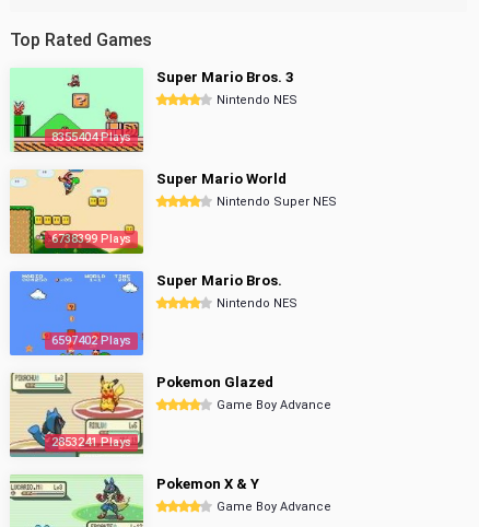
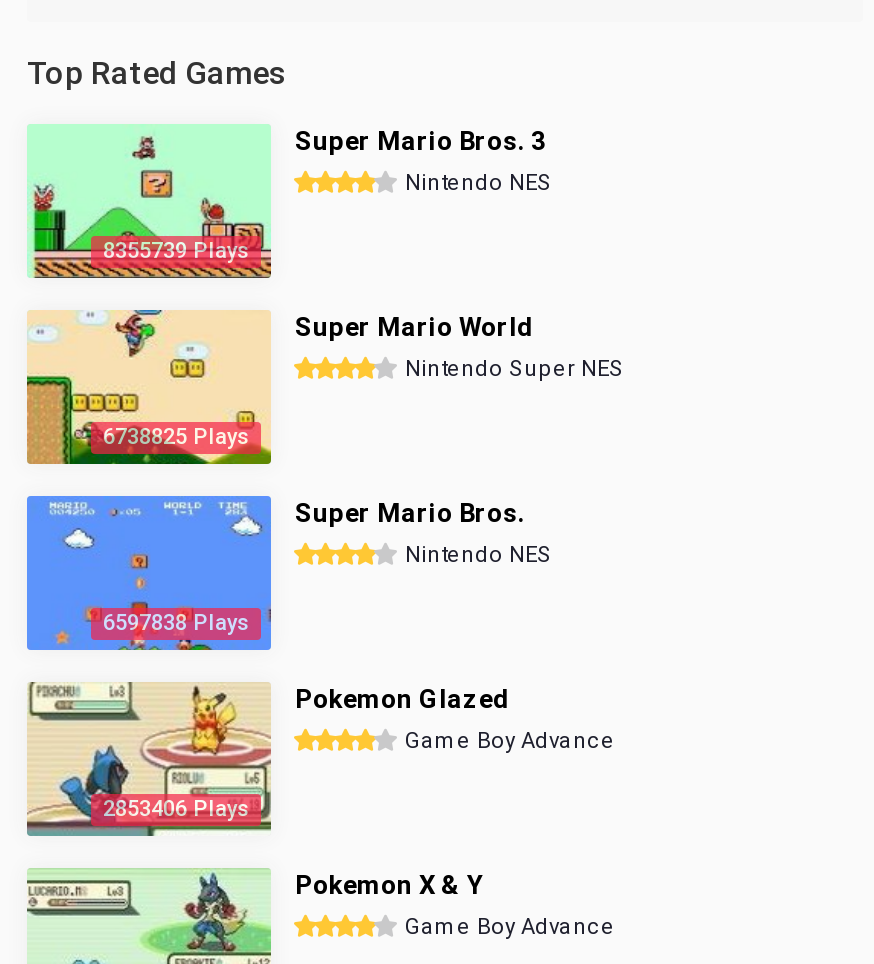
[51,130,131,144] 8355404 Plays -> [103,238,249,264] 8355739 Plays
[51,232,131,246] 6738399 Plays -> [103,424,249,450] 6738825 Plays
[51,333,131,348] 6597402 Plays -> [103,610,249,636] 6597838 Plays
[51,435,131,449] 2853241 Plays -> [103,796,249,822] 2853406 Plays

